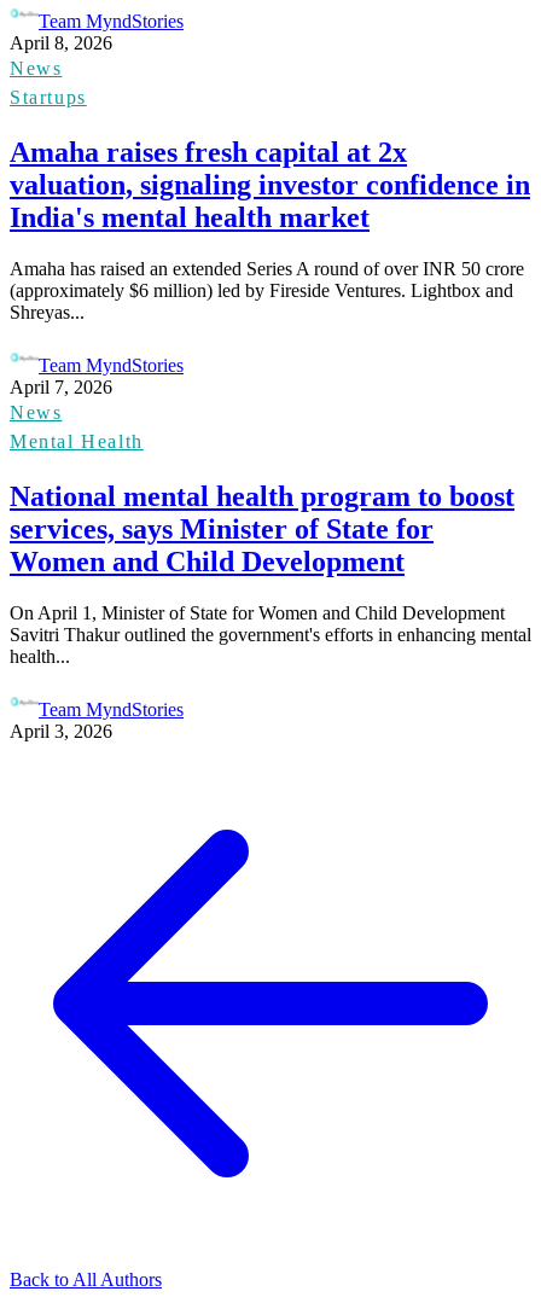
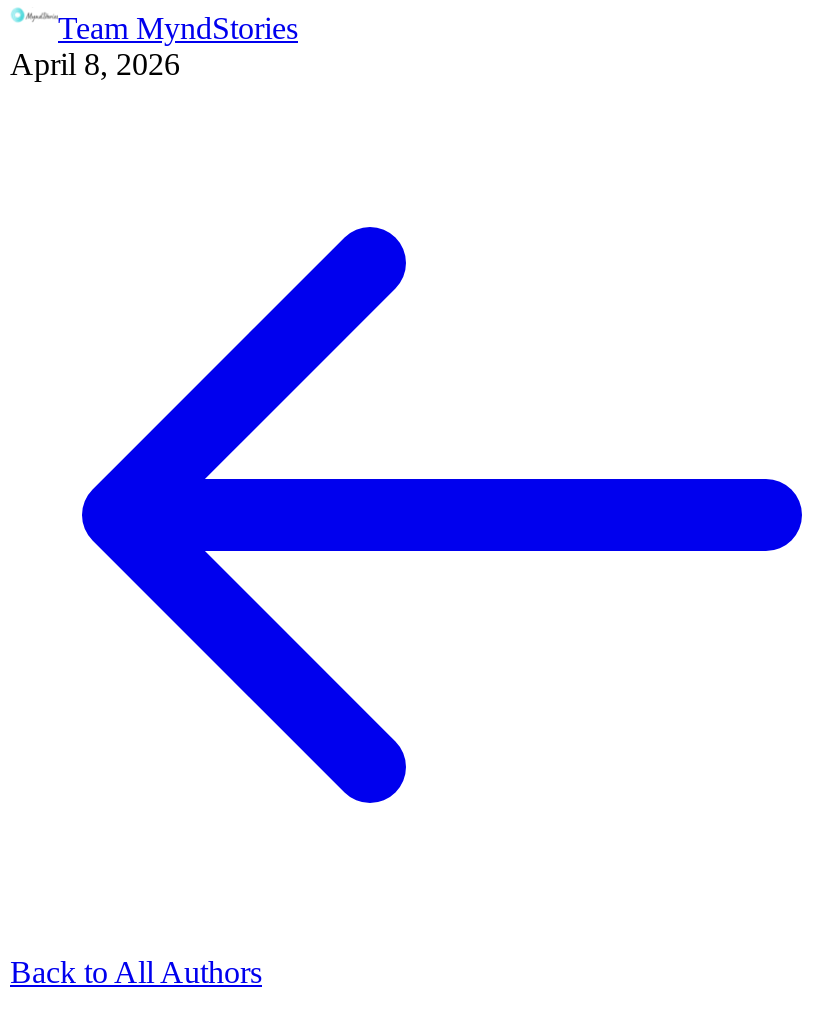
[10,58,531,741] News | Startups | Amaha raises fresh capital at 2x | valuation, signaling investor confidence in | India's mental health market | Amaha has raised an extended Series A round of over INR 50 crore | (approximately $6 million) led by Fireside Ventures. Lightbox and | Shreyas... | Team MyndStories | April 7, 2026 | News | Mental Health | National mental health program to boost | services, says Minister of State for | Women and Child Development | On April 1, Minister of State for Women and Child Development | Savitri Thakur outlined the government's efforts in enhancing mental | health... | Team MyndStories | April 3, 2026 -> none

